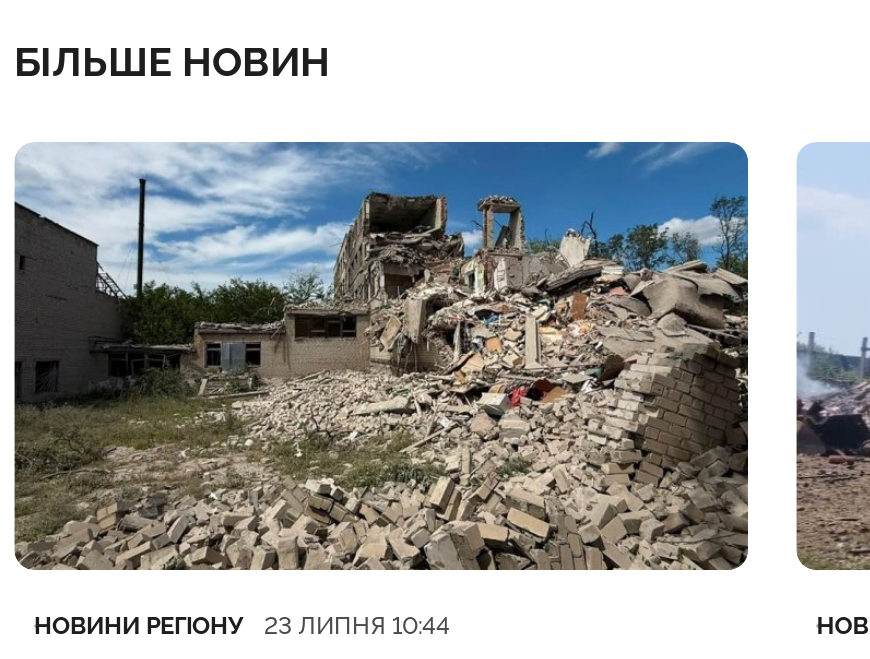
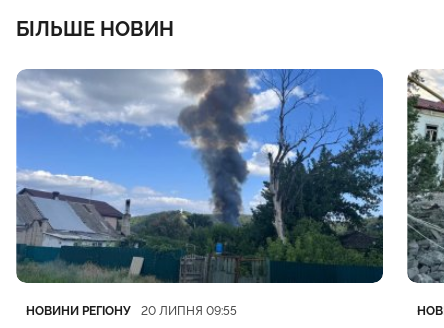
[12,142,750,640] [image] | 23 ЛИПНЯ 10:44 -> [16,69,384,318] [image] | 20 ЛИПНЯ 09:55
[796,142,864,570] [image] -> [406,69,441,283] [image]

